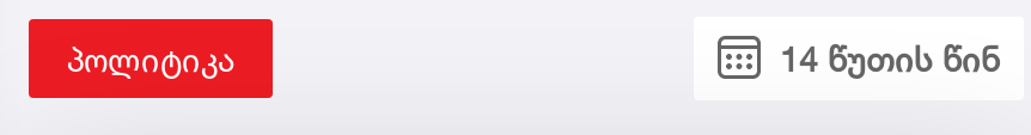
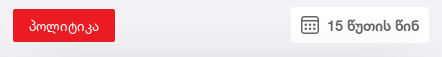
[780,37,1000,78] 14 წუთის წინ -> [327,17,419,34] 15 წუთის წინ

